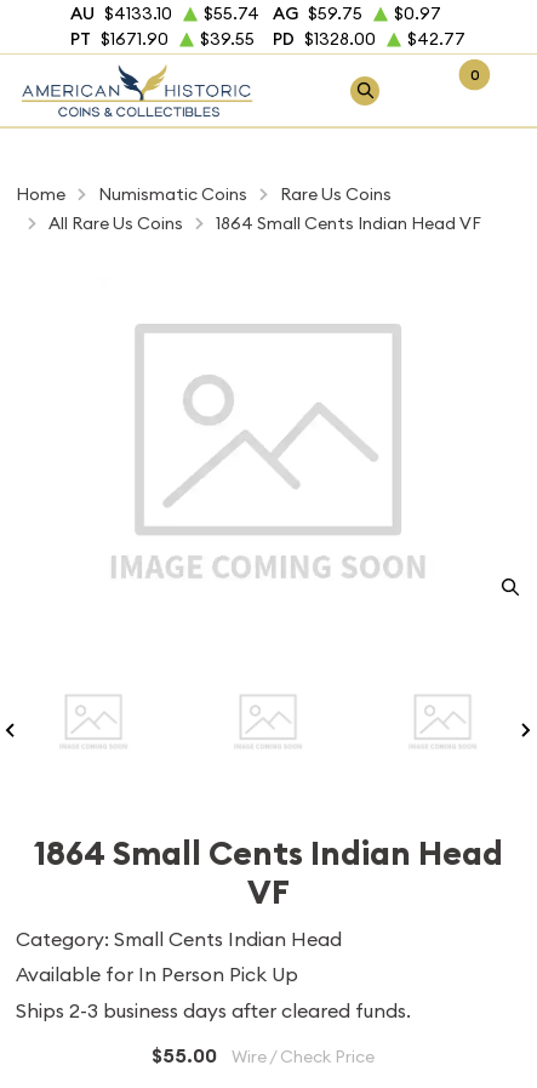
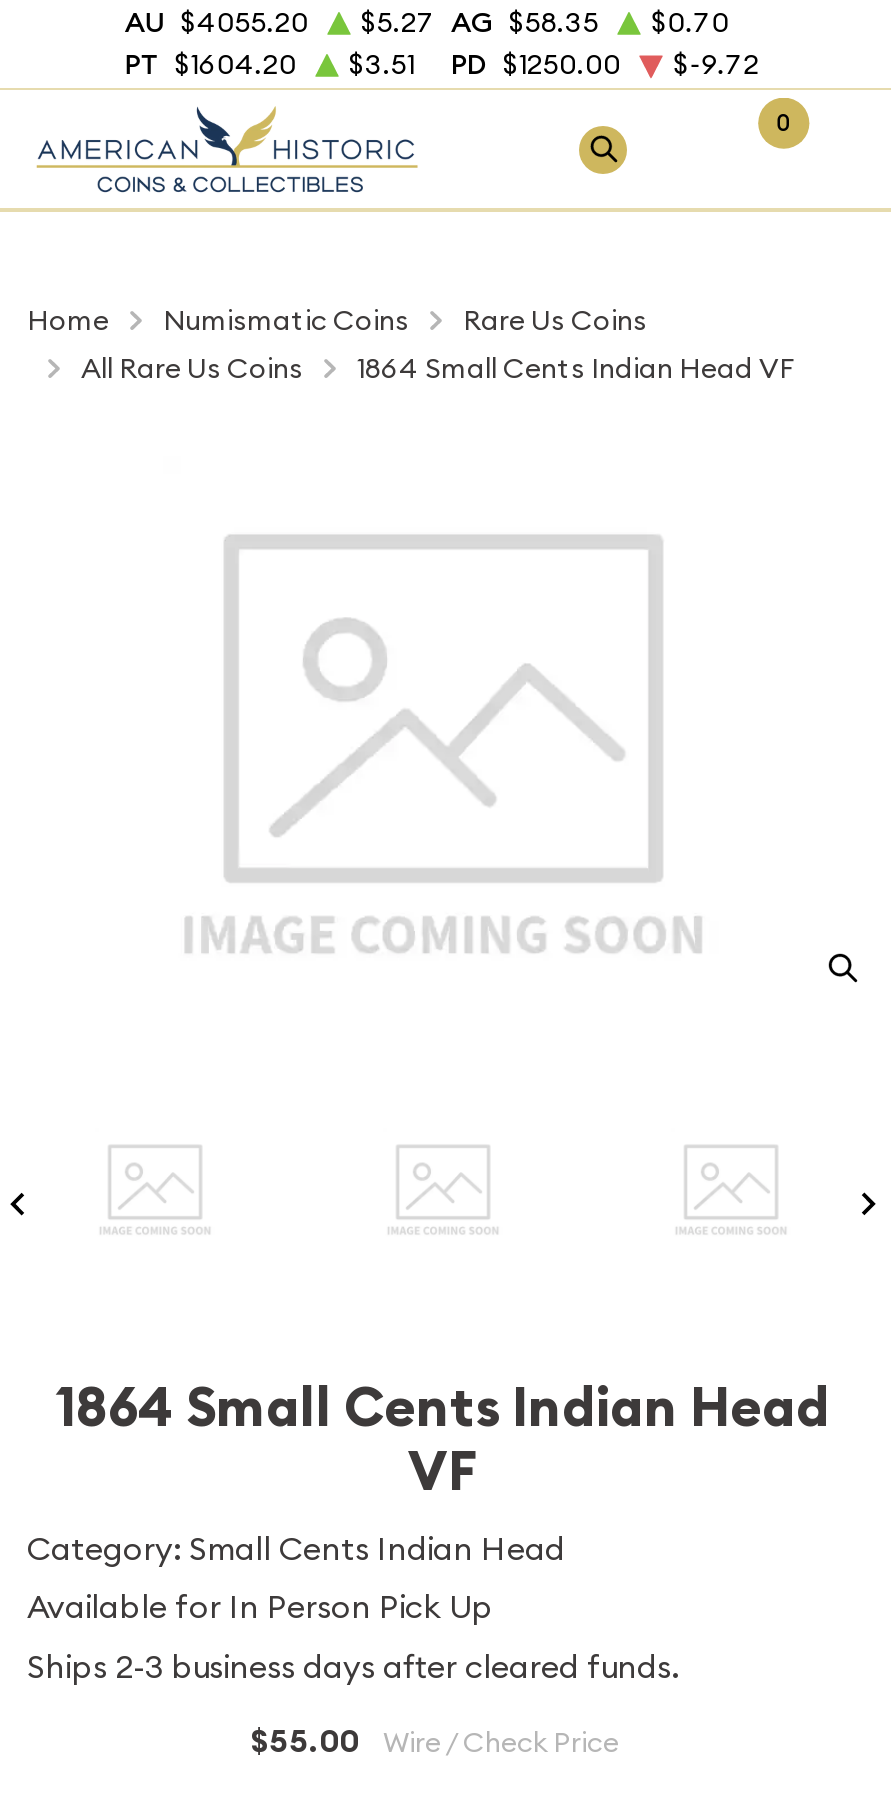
[70,2,466,50] AU $4133.10 | $55.74 | AG $59.75 | $0.97 | PT $1671.90 | $39.55 | PD $1328.00 | $42.77 -> [125,4,759,82] AU $4055.20 | $5.27 AG $58.35 | $0.70 | PT $1604.20 | $3.51 | PD $1250.00 | $-9.72

